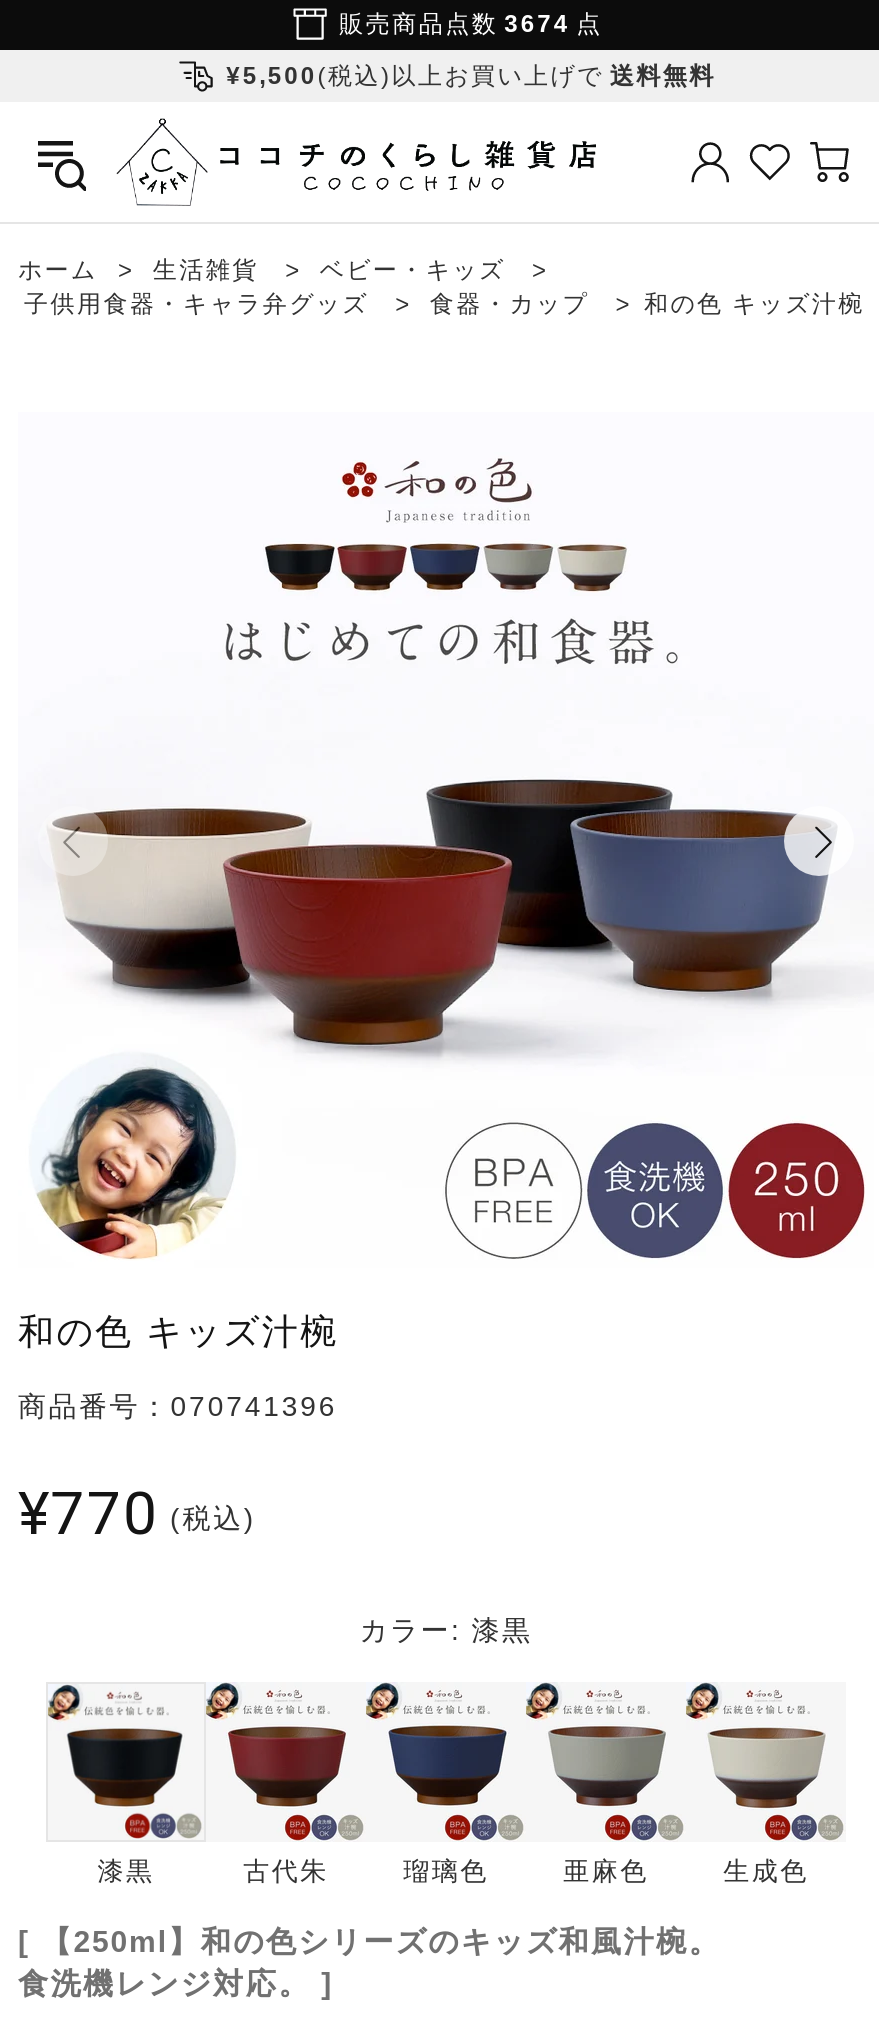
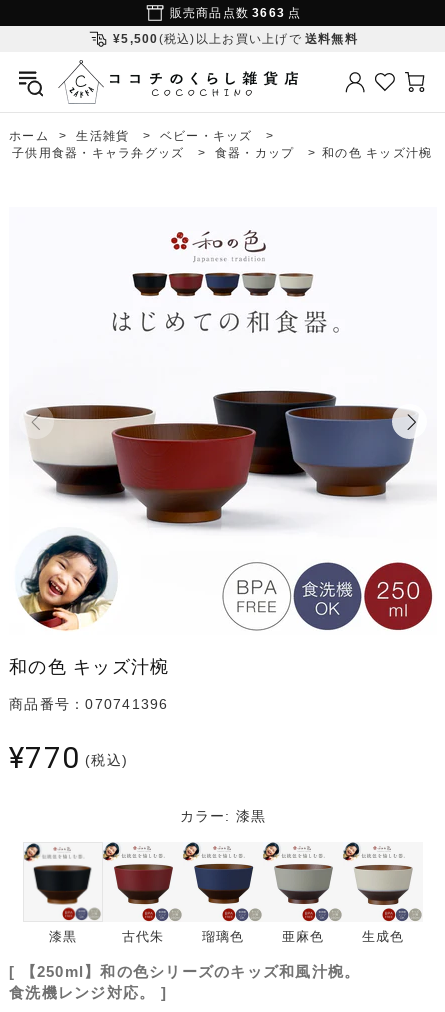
[339,10,603,38] 販売商品点数 3674 点 -> [170,6,301,20] 販売商品点数 3663 点

